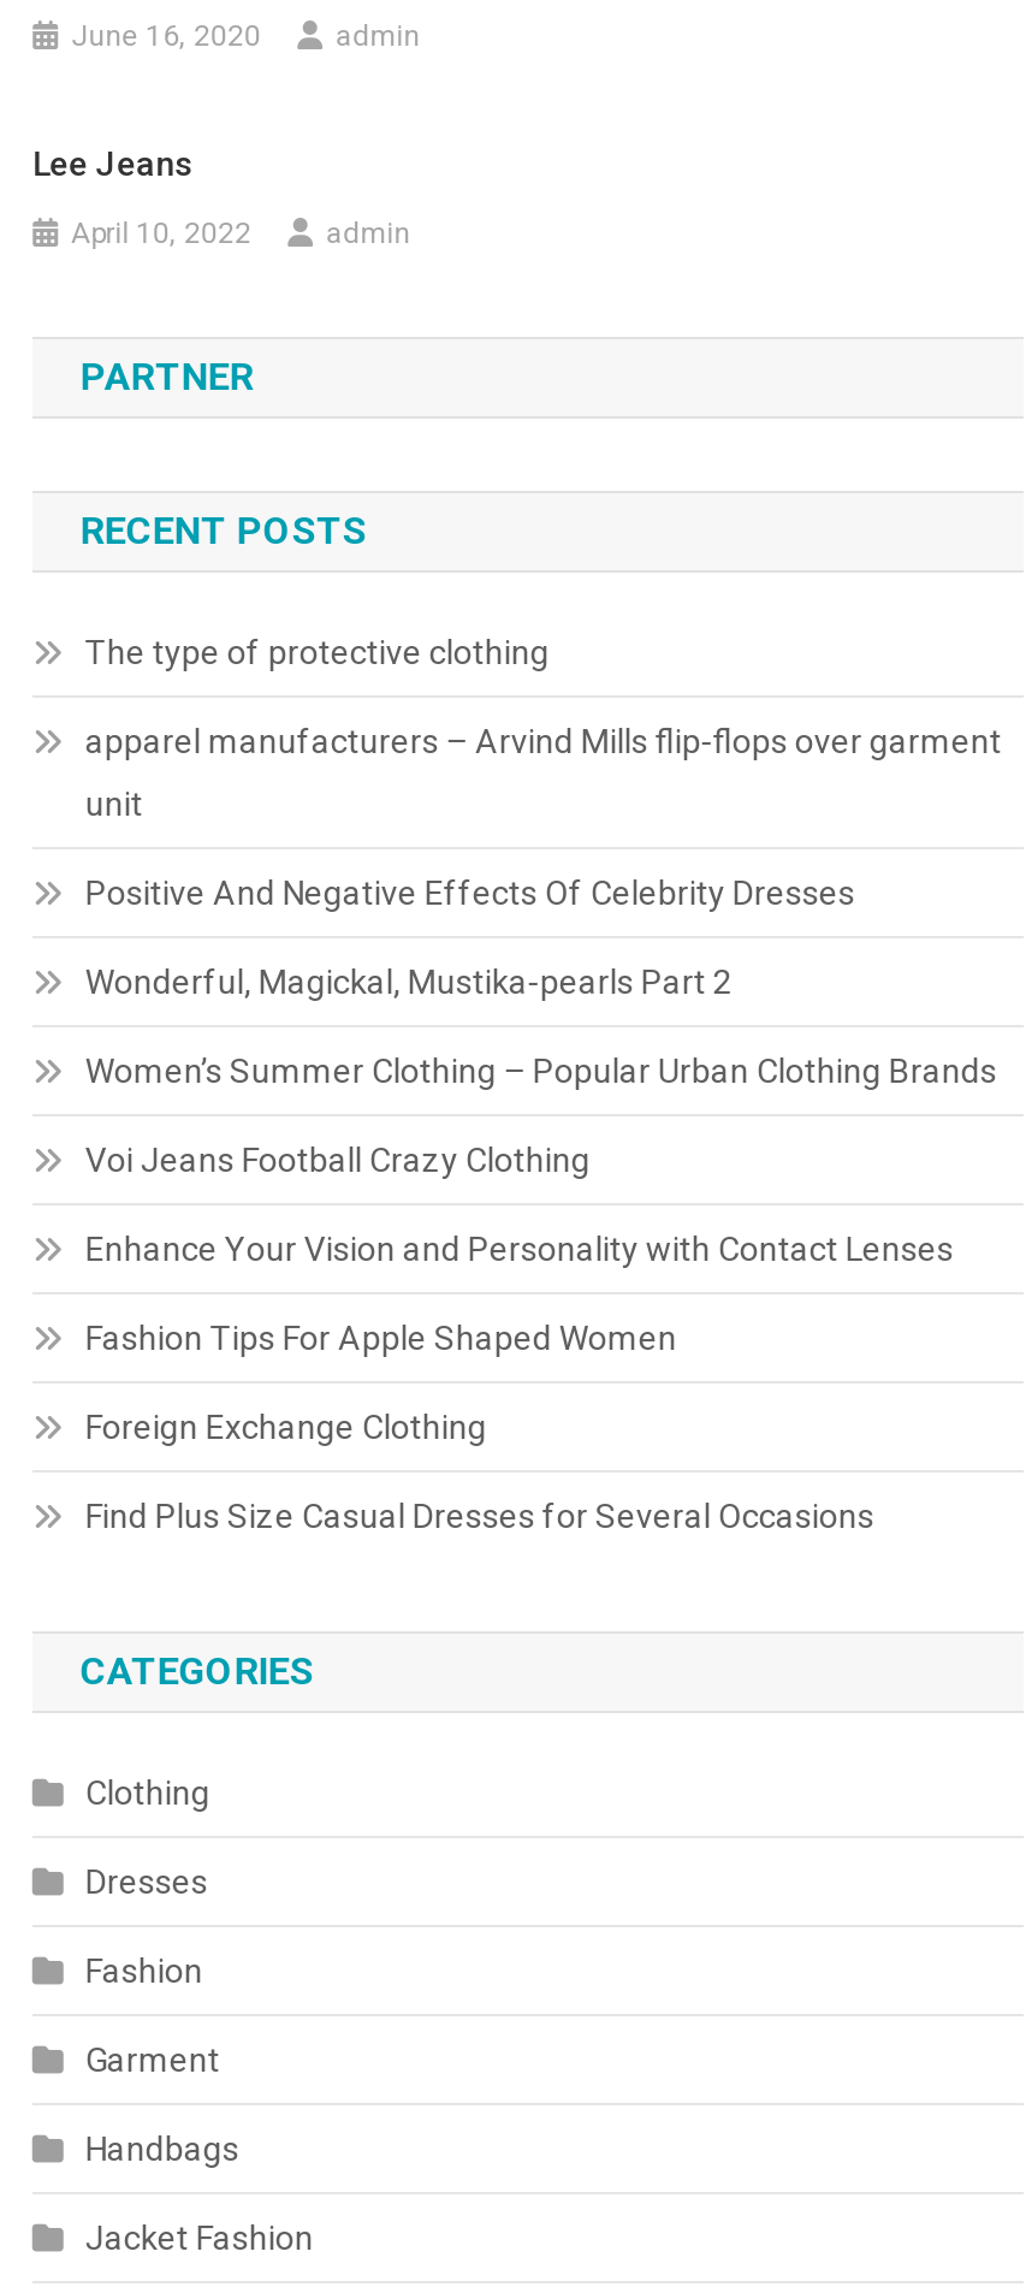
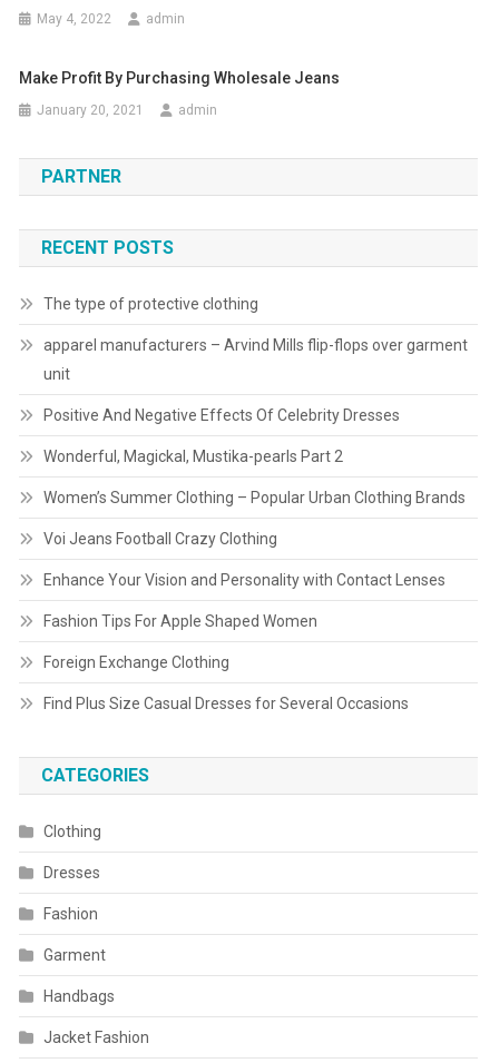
[71,20,261,53] June 16, 2020 -> [37,11,111,27] May 4, 2022
[33,145,194,183] Lee Jeans -> [19,69,340,87] Make Profit By Purchasing Wholesale Jeans
[71,217,252,251] April 10, 2022 -> [37,103,144,118] January 20, 2021

